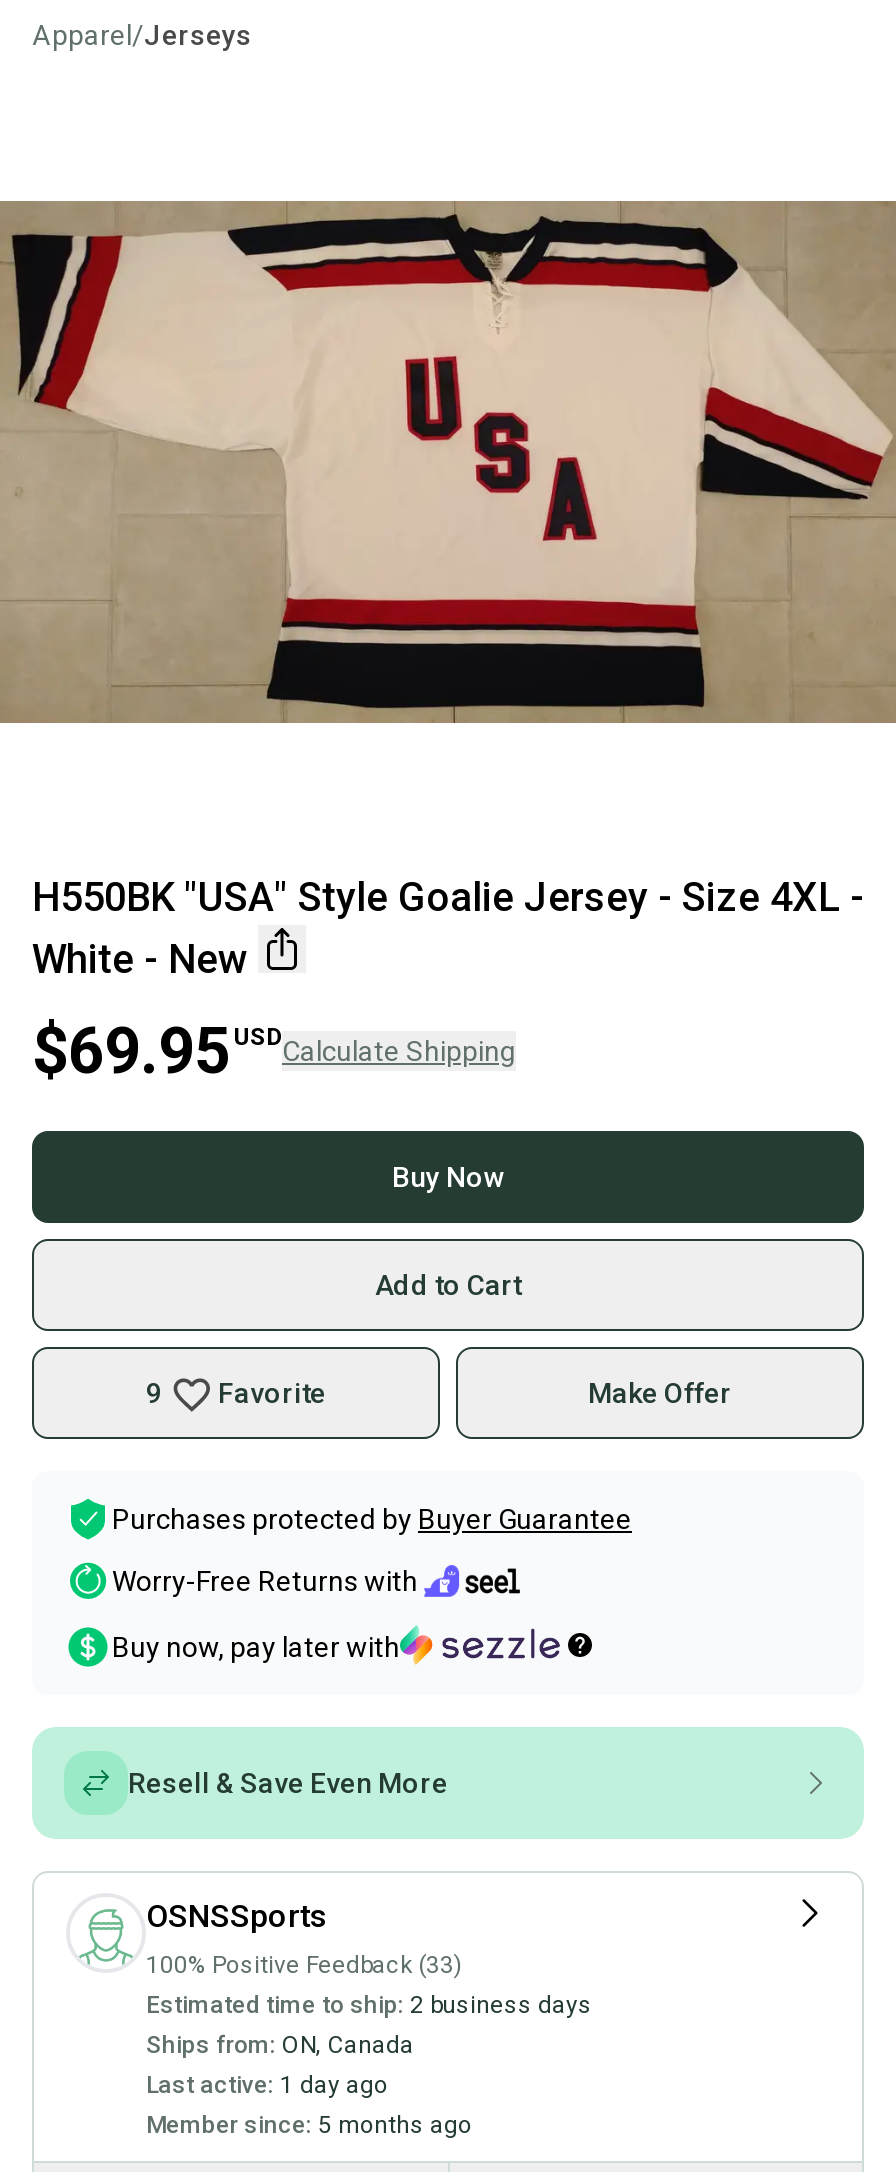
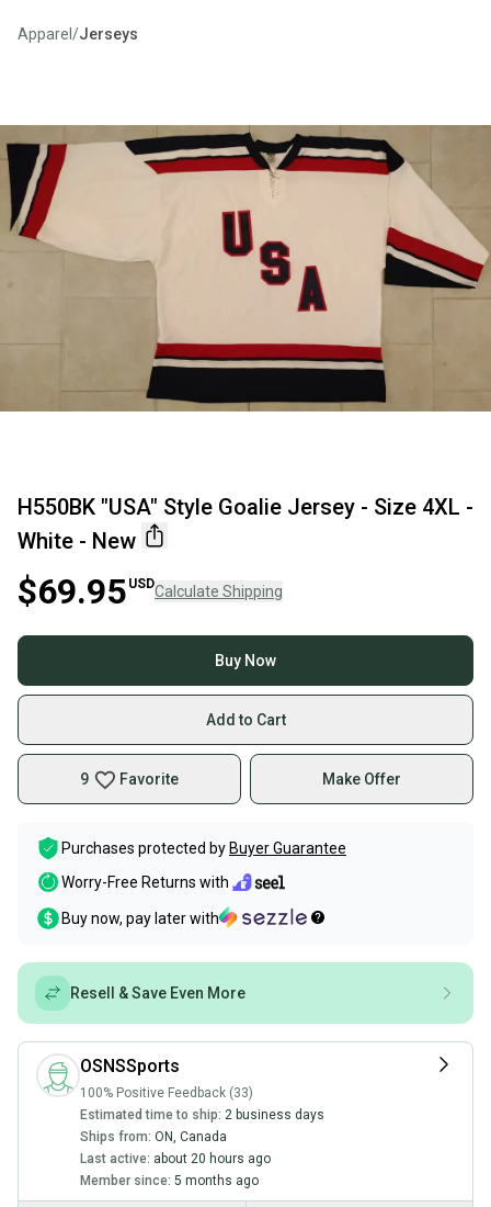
[146,2071,388,2099] Last active: 1 day ago -> [80,1151,271,1166] Last active: about 20 hours ago

